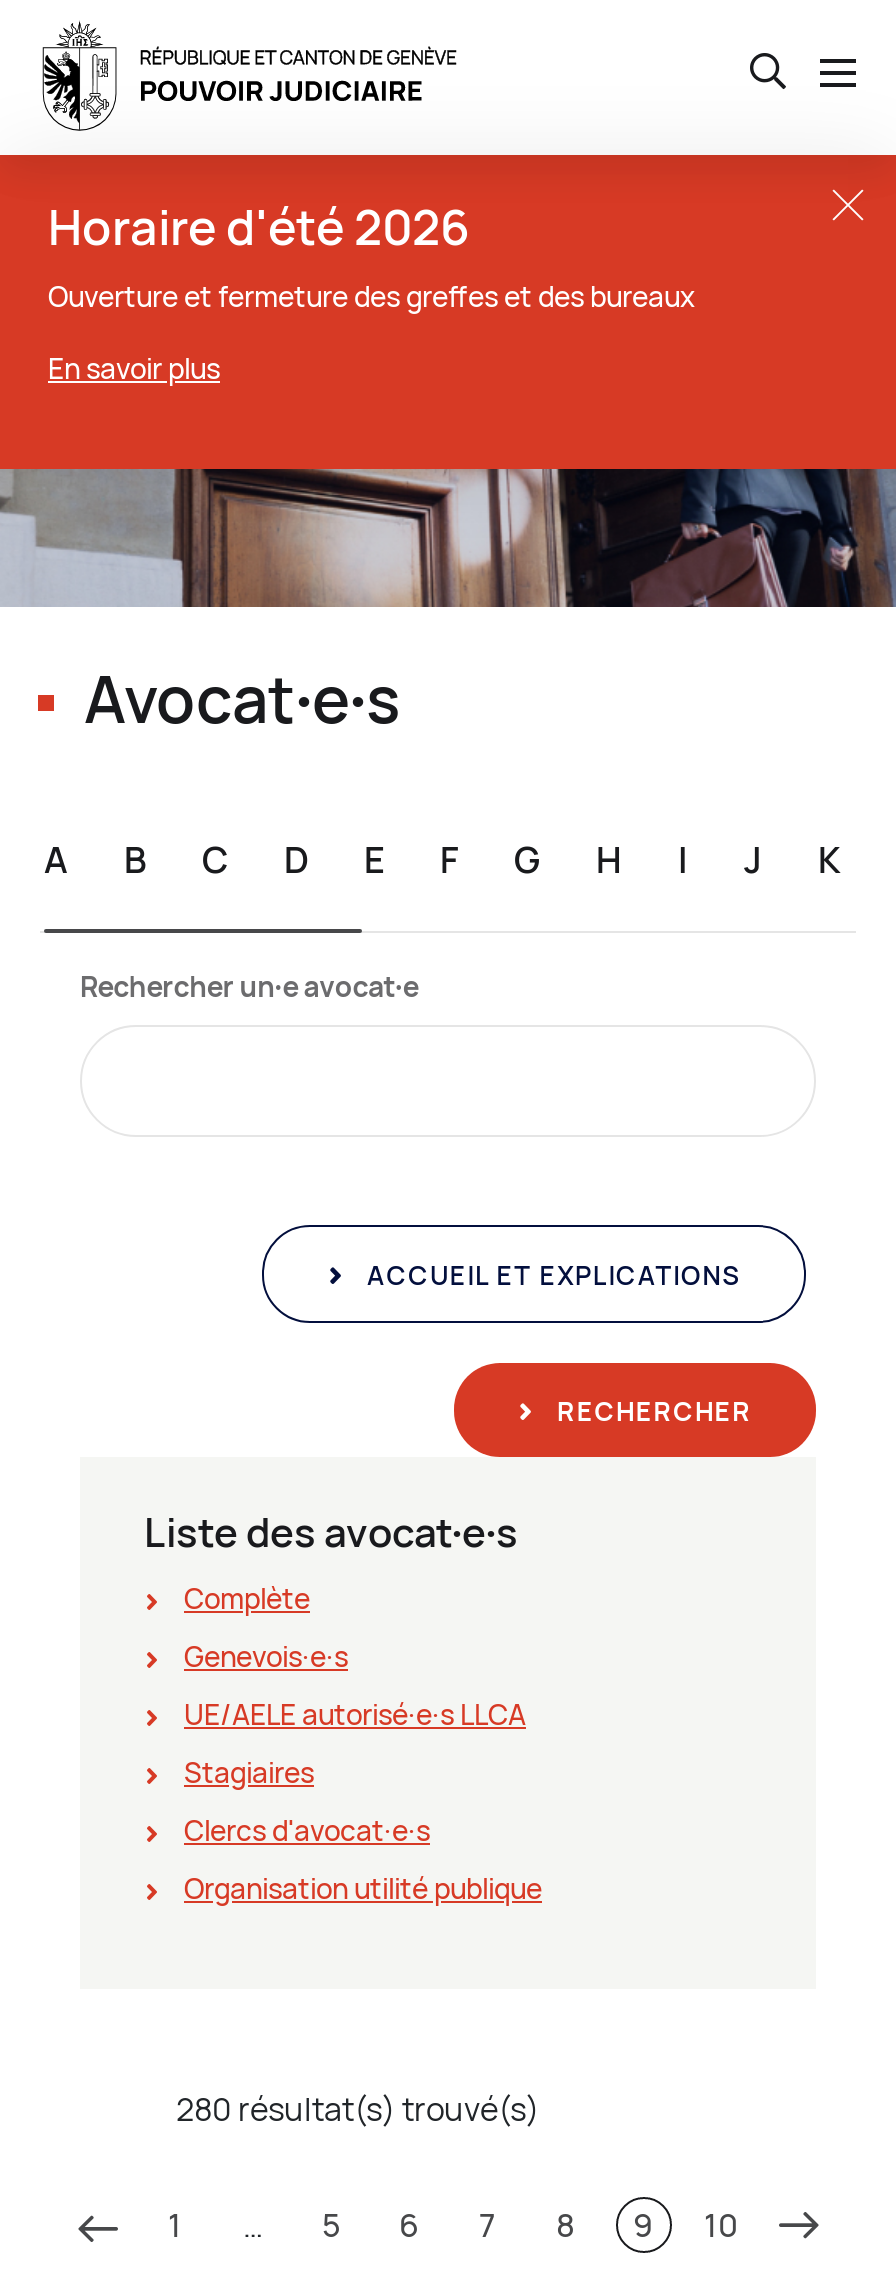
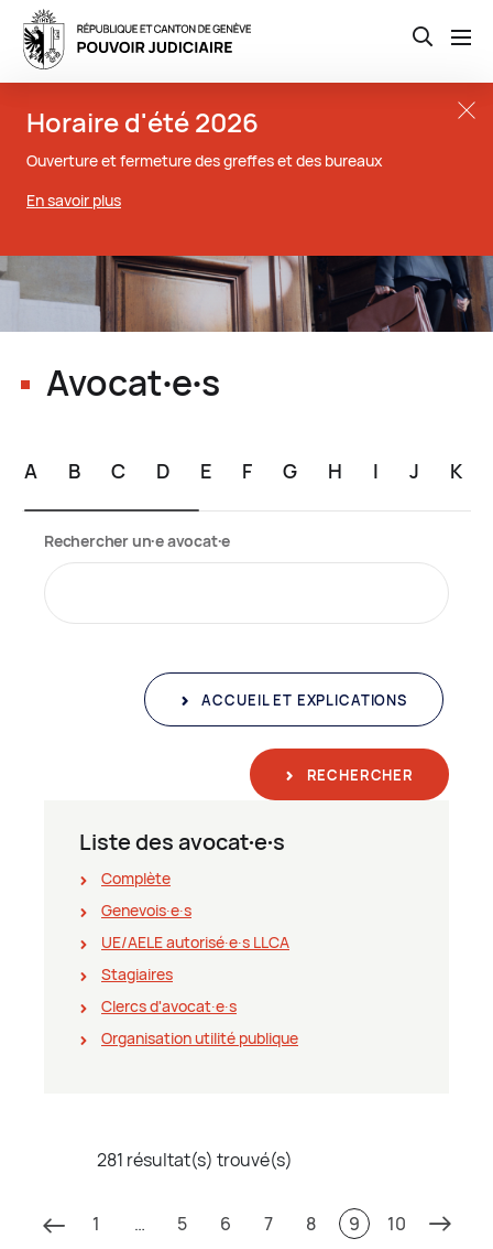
[176,2087,540,2131] 280 résultat(s) trouvé(s) -> [97,1147,293,1172] 281 résultat(s) trouvé(s)

